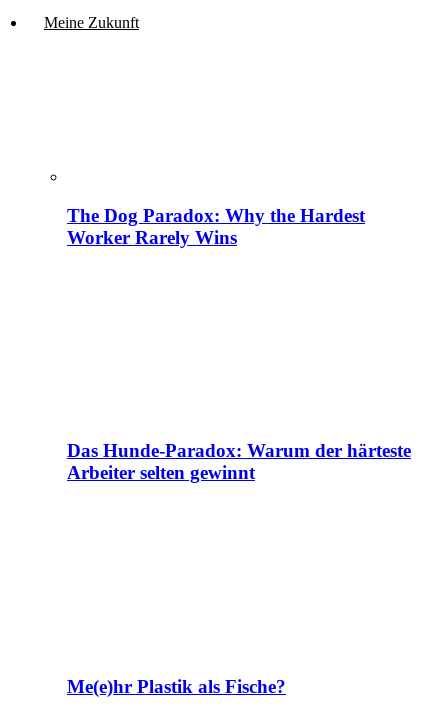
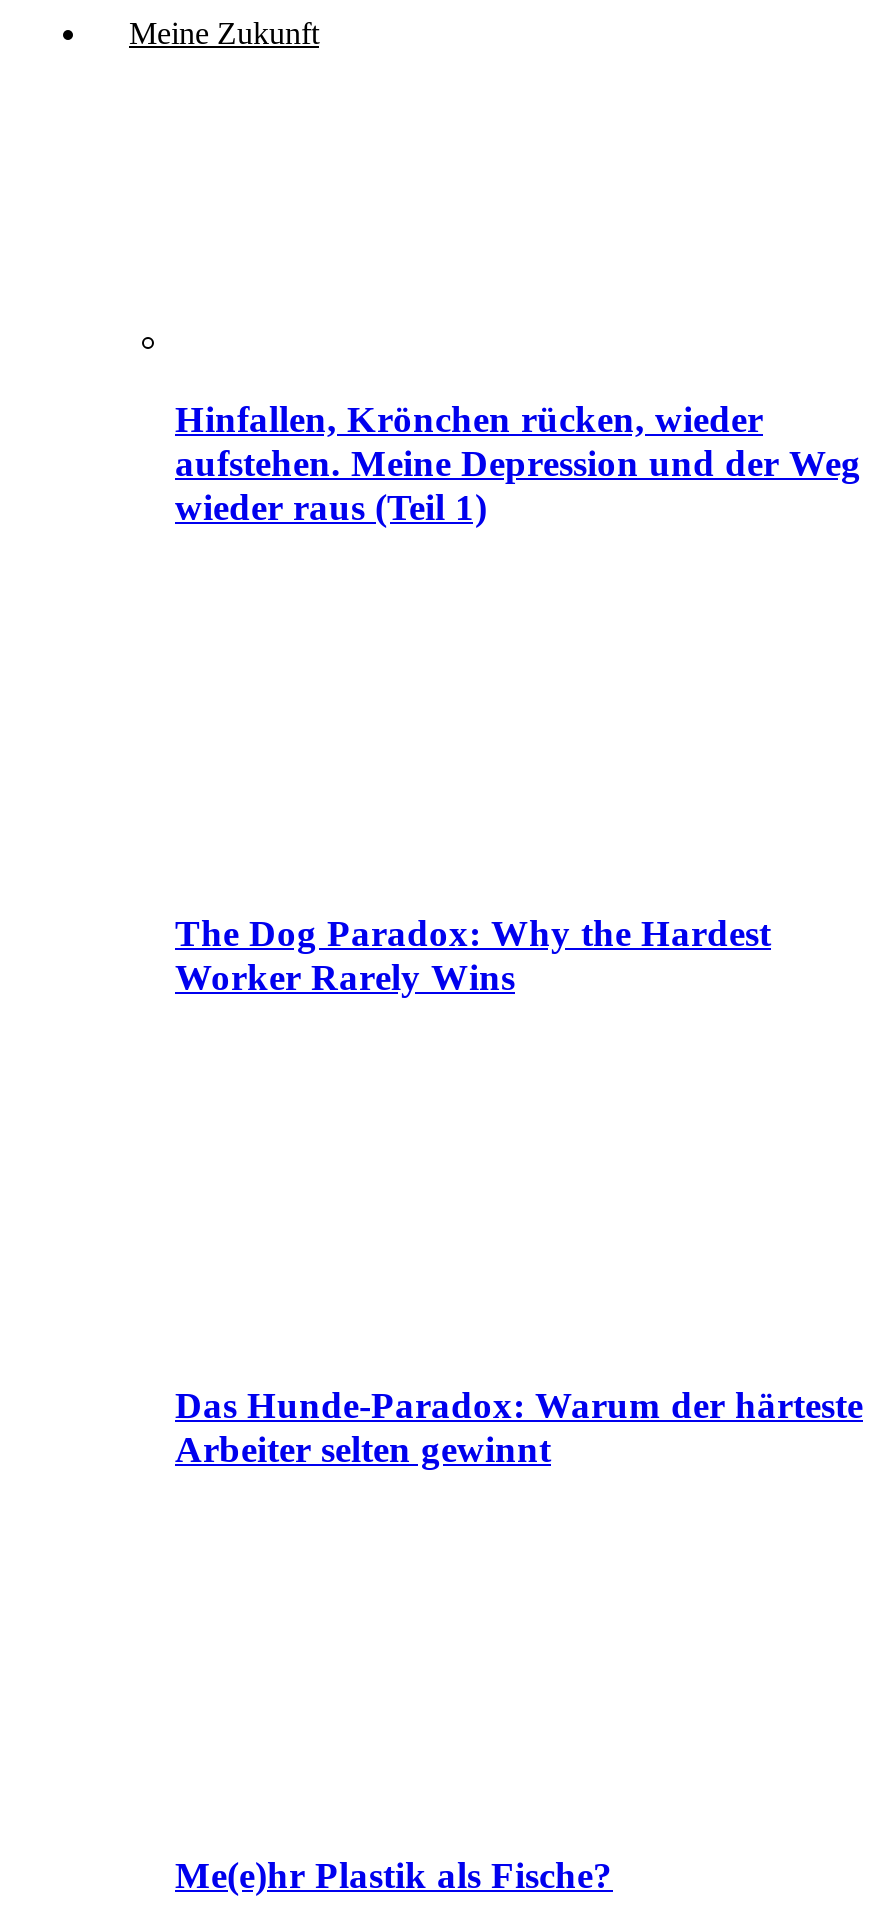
none -> [175,398,861,528] Hinfallen, Krönchen rücken, wieder | aufstehen. Meine Depression und der Weg | wieder raus (Teil 1)

